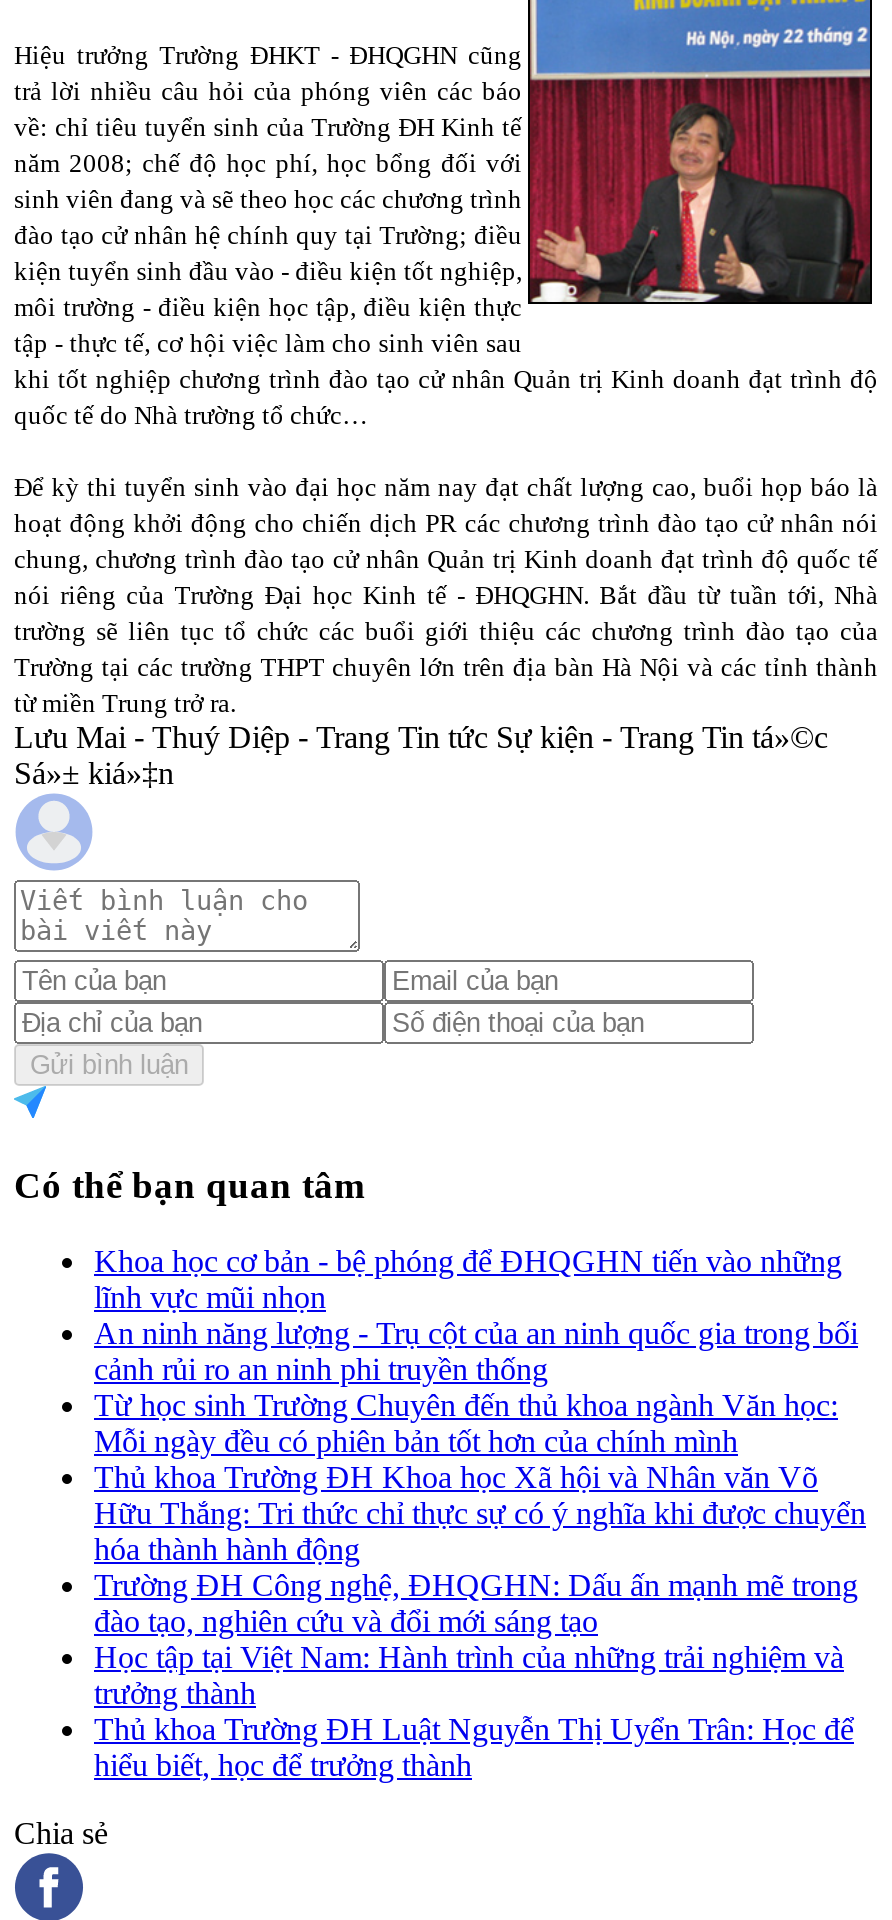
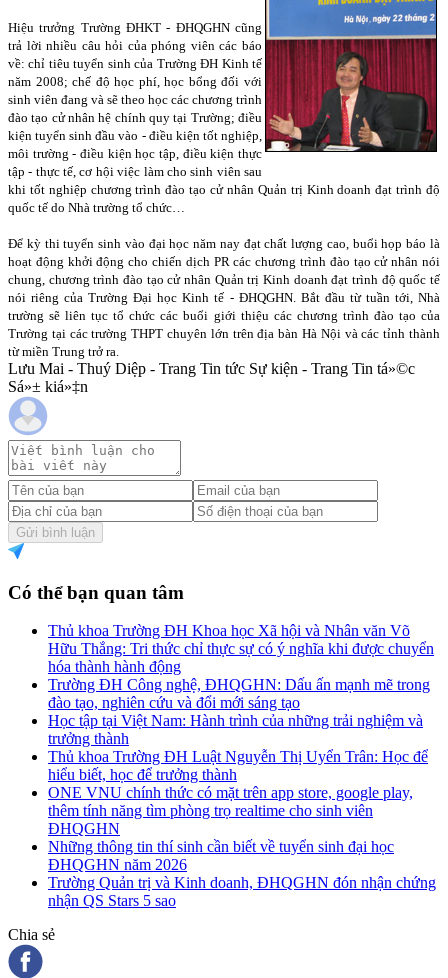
[94,1244,858,1458] Khoa học cơ bản - bệ phóng để ĐHQGHN tiến vào những | lĩnh vực mũi nhọn | An ninh năng lượng - Trụ cột của an ninh quốc gia trong bối | cảnh rủi ro an ninh phi truyền thống | Từ học sinh Trường Chuyên đến thủ khoa ngành Văn học: | Mỗi ngày đều có phiên bản tốt hơn của chính mình -> none
moved [94,1460,866,1782] -> [48,622,434,783]: Thủ khoa Trường ĐH Khoa học Xã hội và Nhân văn Võ | Hữu Thắng: Tri thức chỉ thực sự có ý nghĩa khi được chuyển | hóa thành hành động | ... | Thủ khoa Trường ĐH Luật Nguyễn Thị Uyển Trân: Học để | hiểu biết, học để trưởng thành
none -> [48,784,436,909] ONE VNU chính thức có mặt trên app store, google play, | thêm tính năng tìm phòng trọ realtime cho sinh viên | ĐHQGHN | Những thông tin thí sinh cần biết về tuyển sinh đại học | ĐHQGHN năm 2026 | Trường Quản trị và Kinh doanh, ĐHQGHN đón nhận chứng | nhận QS Stars 5 sao

